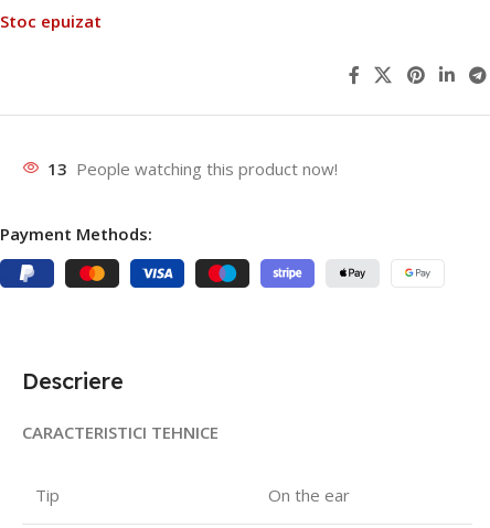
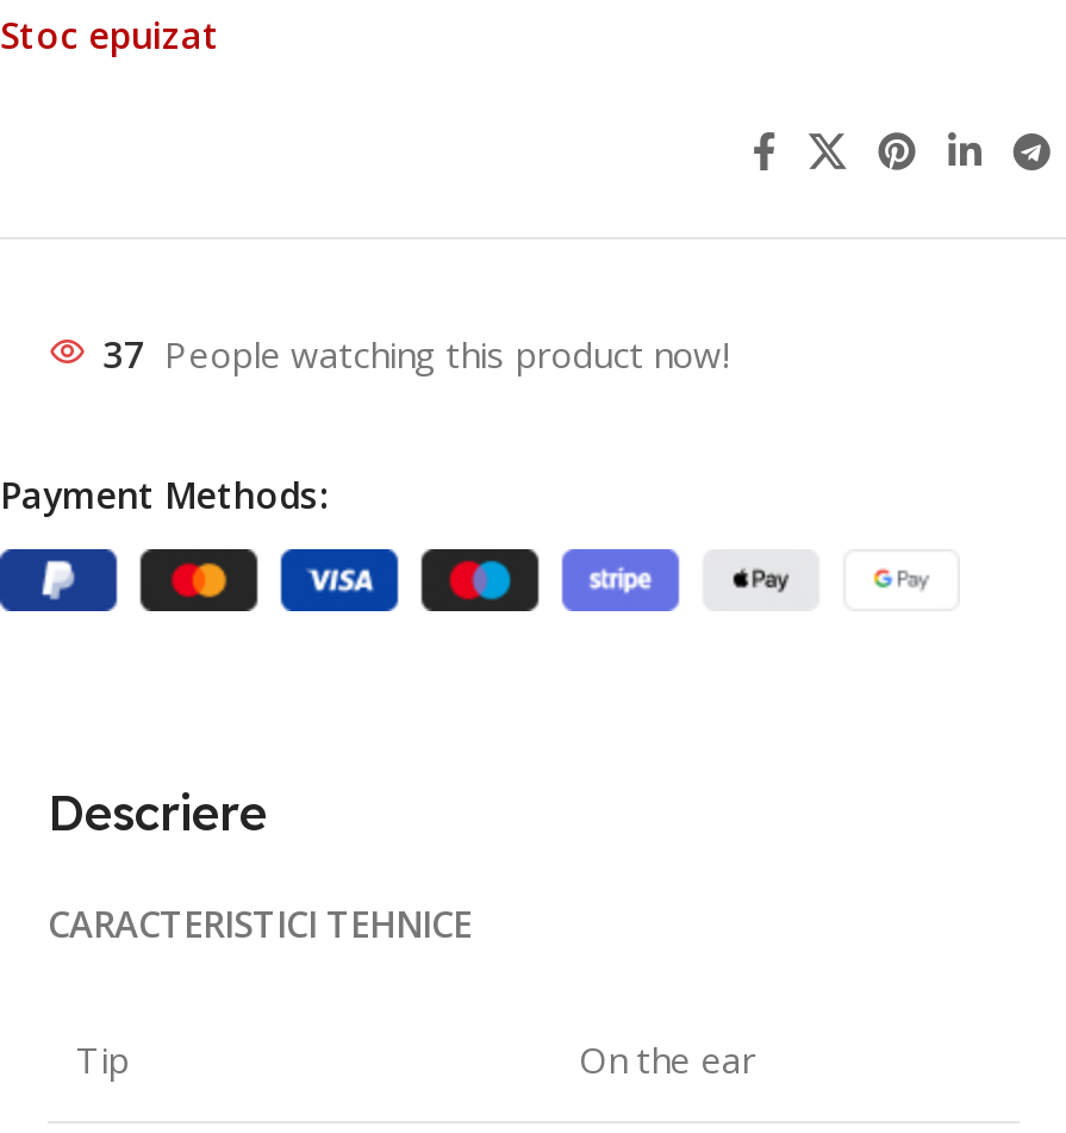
[47,158,338,180] 13 People watching this product now! -> [102,331,729,378] 37 People watching this product now!

